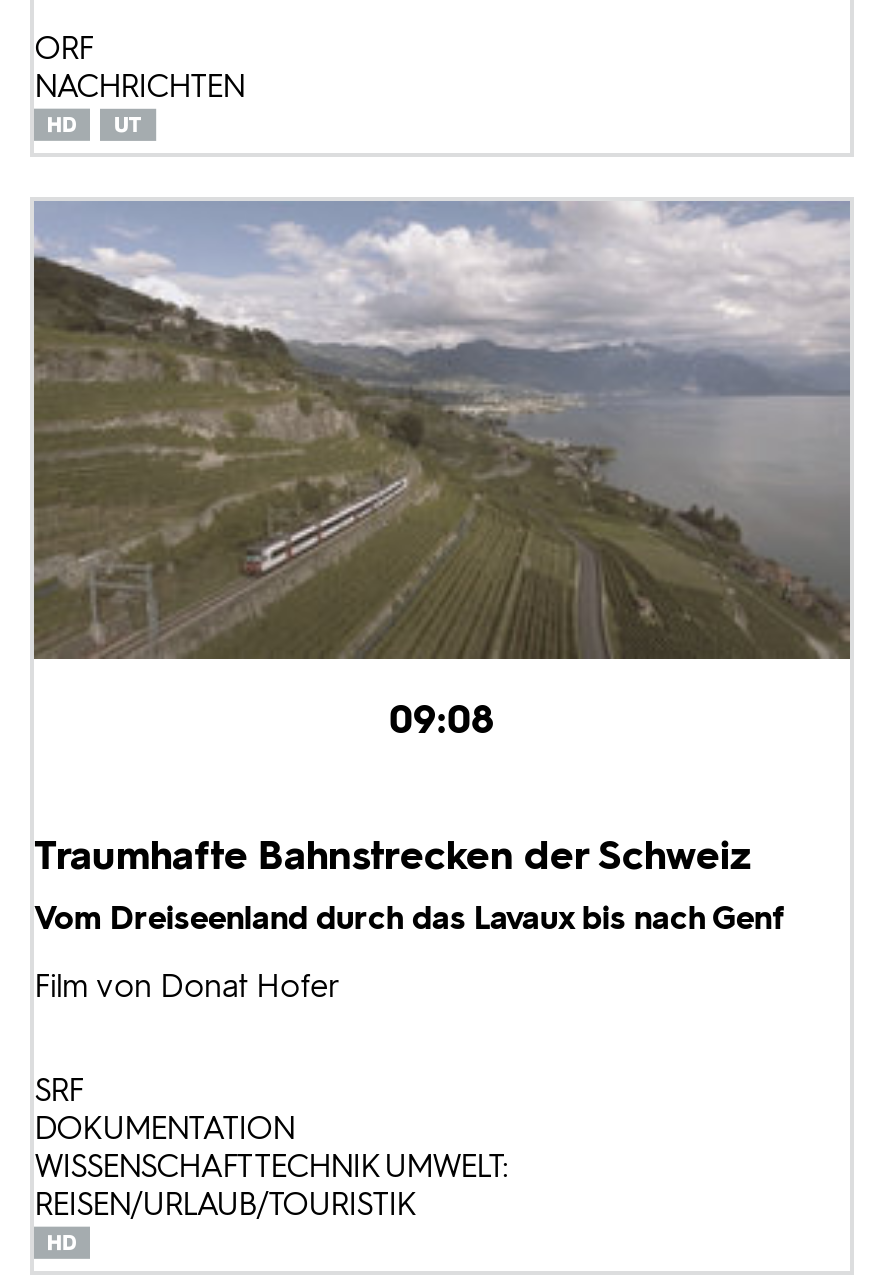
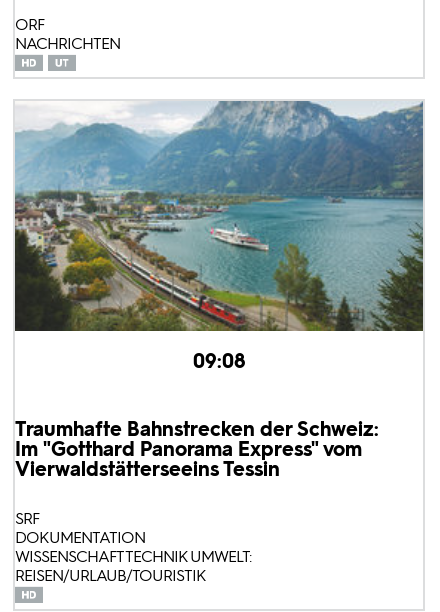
[32,199,850,661] [image] -> [15,100,424,332] [image]
[34,832,784,1006] Traumhafte Bahnstrecken der Schweiz | Vom Dreiseenland durch das Lavaux bis nach Genf | Film von Donat Hofer -> [15,417,379,481] Traumhafte Bahnstrecken der Schweiz: | Im "Gotthard Panorama Express" vom | Vierwaldstätterseeins Tessin

